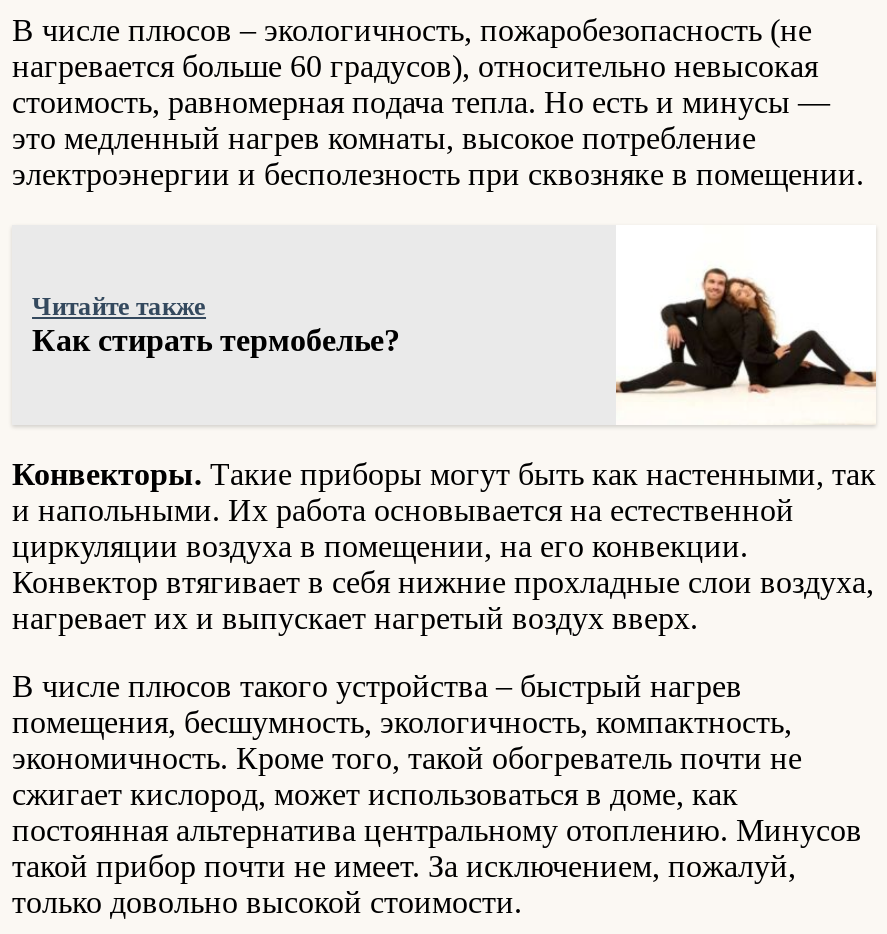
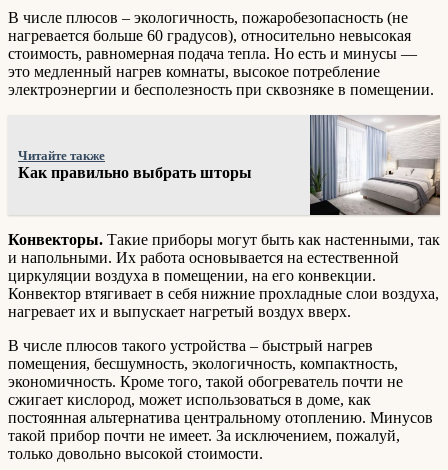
[616,225,878,425] [image] -> [309,114,441,216] [image]
[32,323,400,357] Как стирать термобелье? -> [18,164,252,181] Как правильно выбрать шторы

